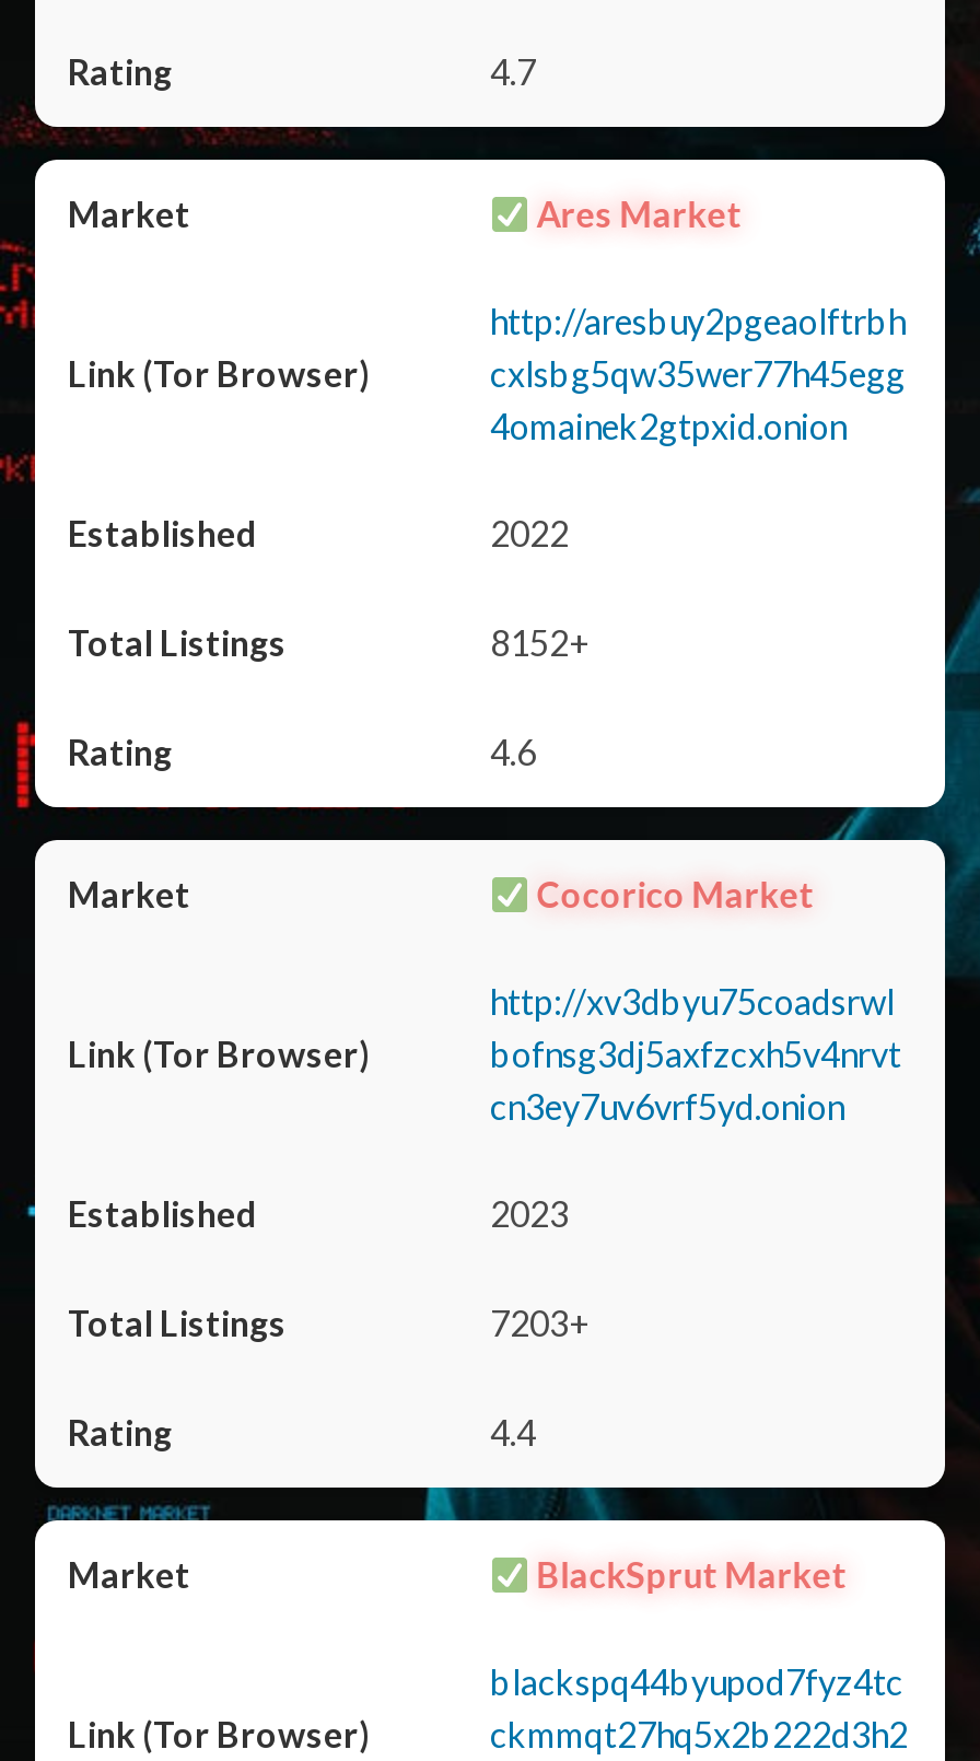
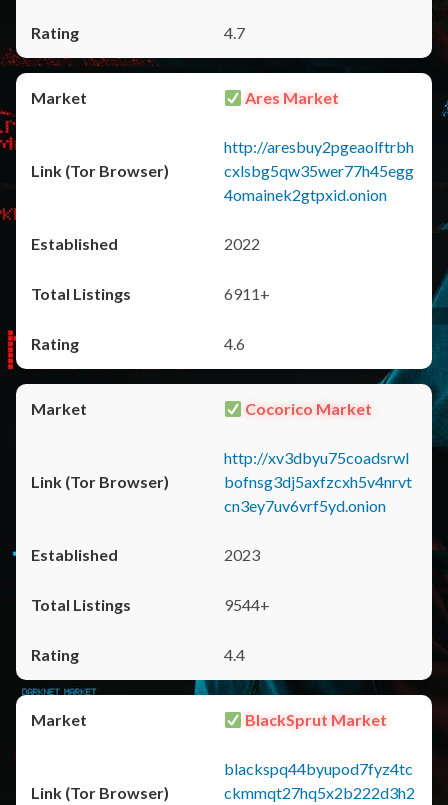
[490,621,591,663] 8152+ -> [224,284,270,303] 6911+
[490,1302,591,1343] 7203+ -> [224,595,270,614] 9544+

